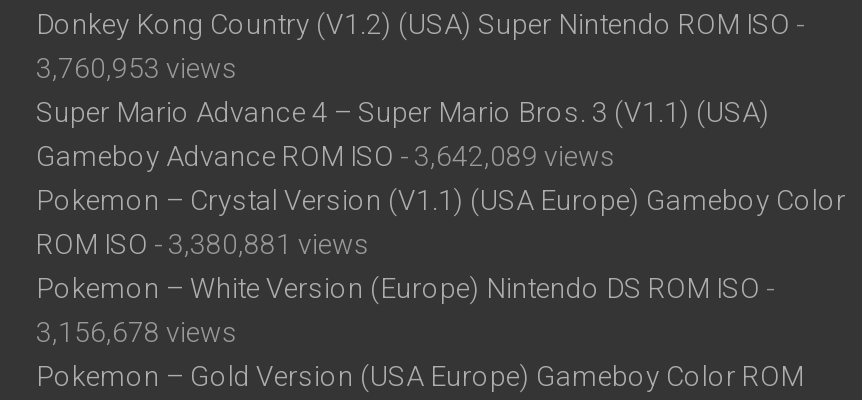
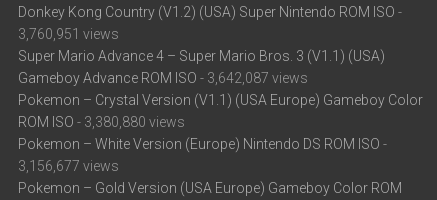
[36,52,238,84] 3,760,953 views -> [18,26,119,42] 3,760,951 views
[36,140,616,172] Gameboy Advance ROM ISO - 3,642,089 views -> [18,70,308,86] Gameboy Advance ROM ISO - 3,642,087 views
[36,228,370,260] ROM ISO - 3,380,881 views -> [18,114,185,130] ROM ISO - 3,380,880 views
[36,316,238,348] 3,156,678 views -> [18,158,119,174] 3,156,677 views

